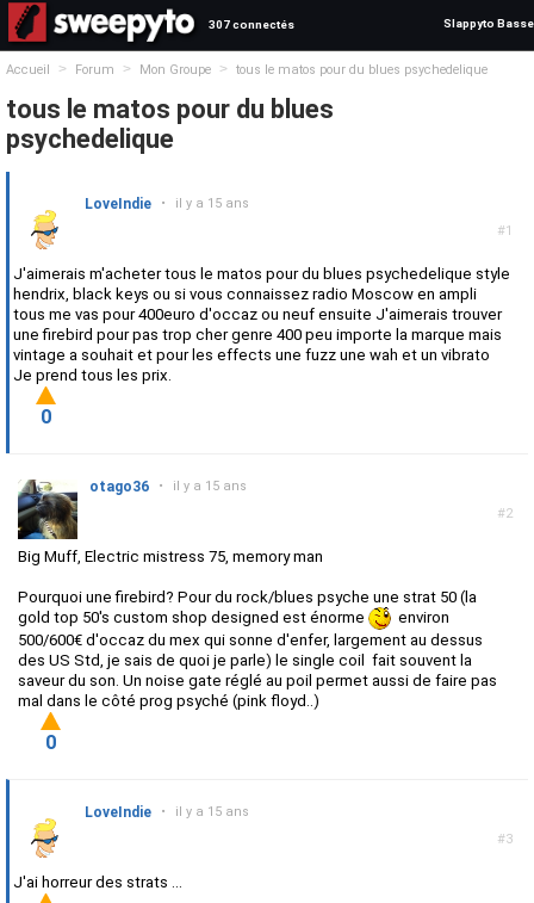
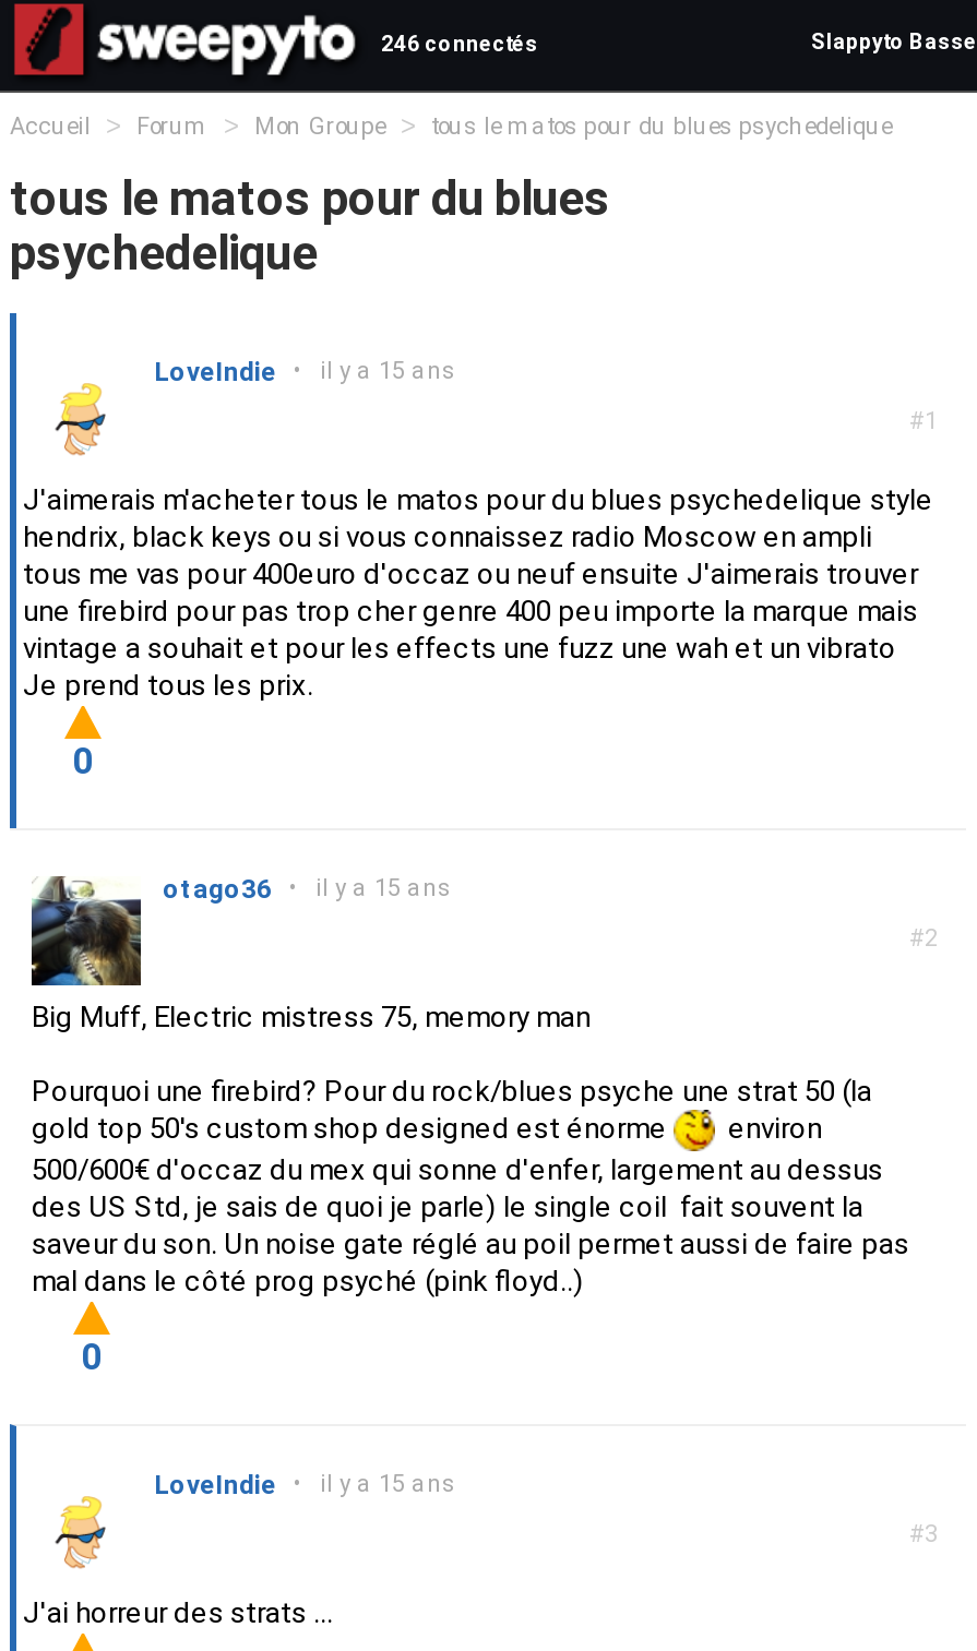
[209,18,294,31] 307 connectés -> [381,32,538,56] 246 connectés

